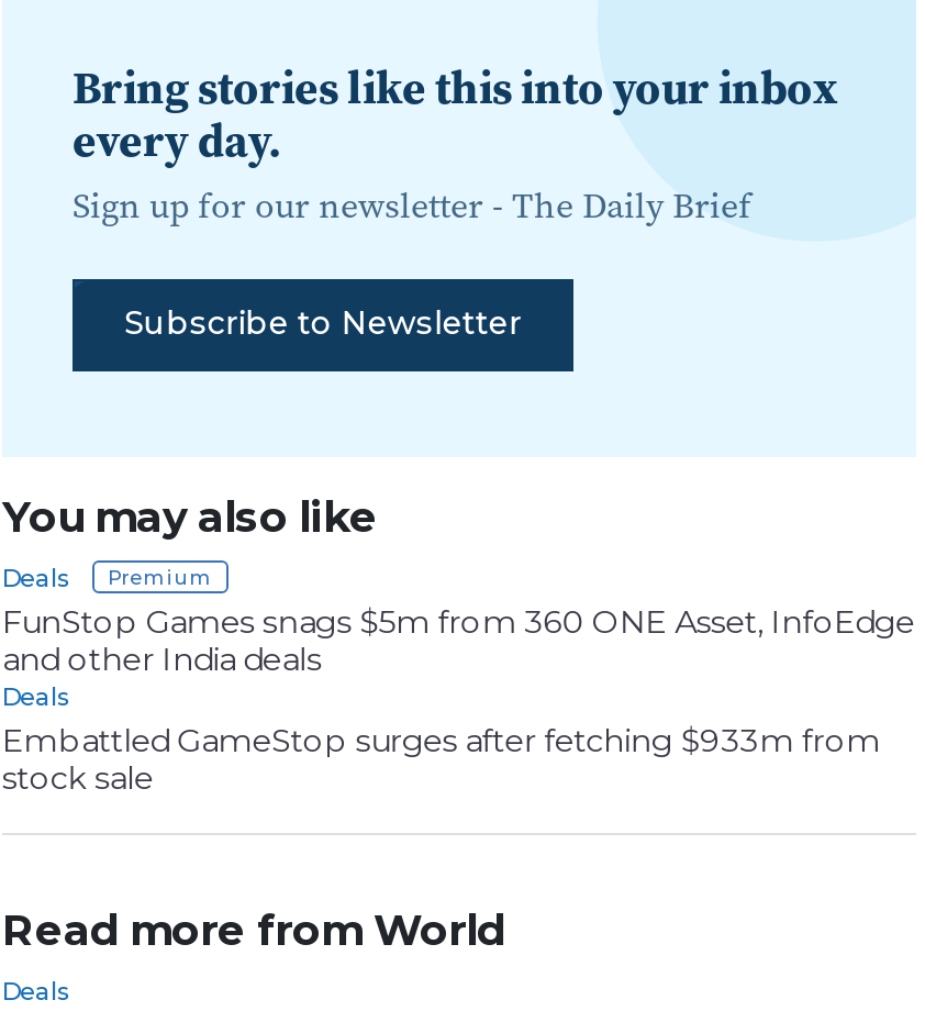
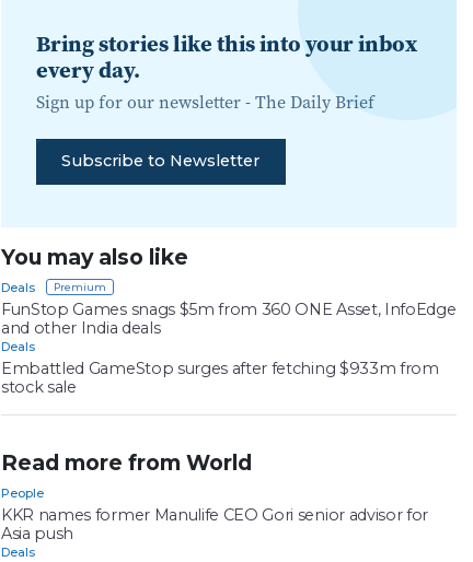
none -> [1,485,428,543] People | KKR names former Manulife CEO Gori senior advisor for | Asia push

